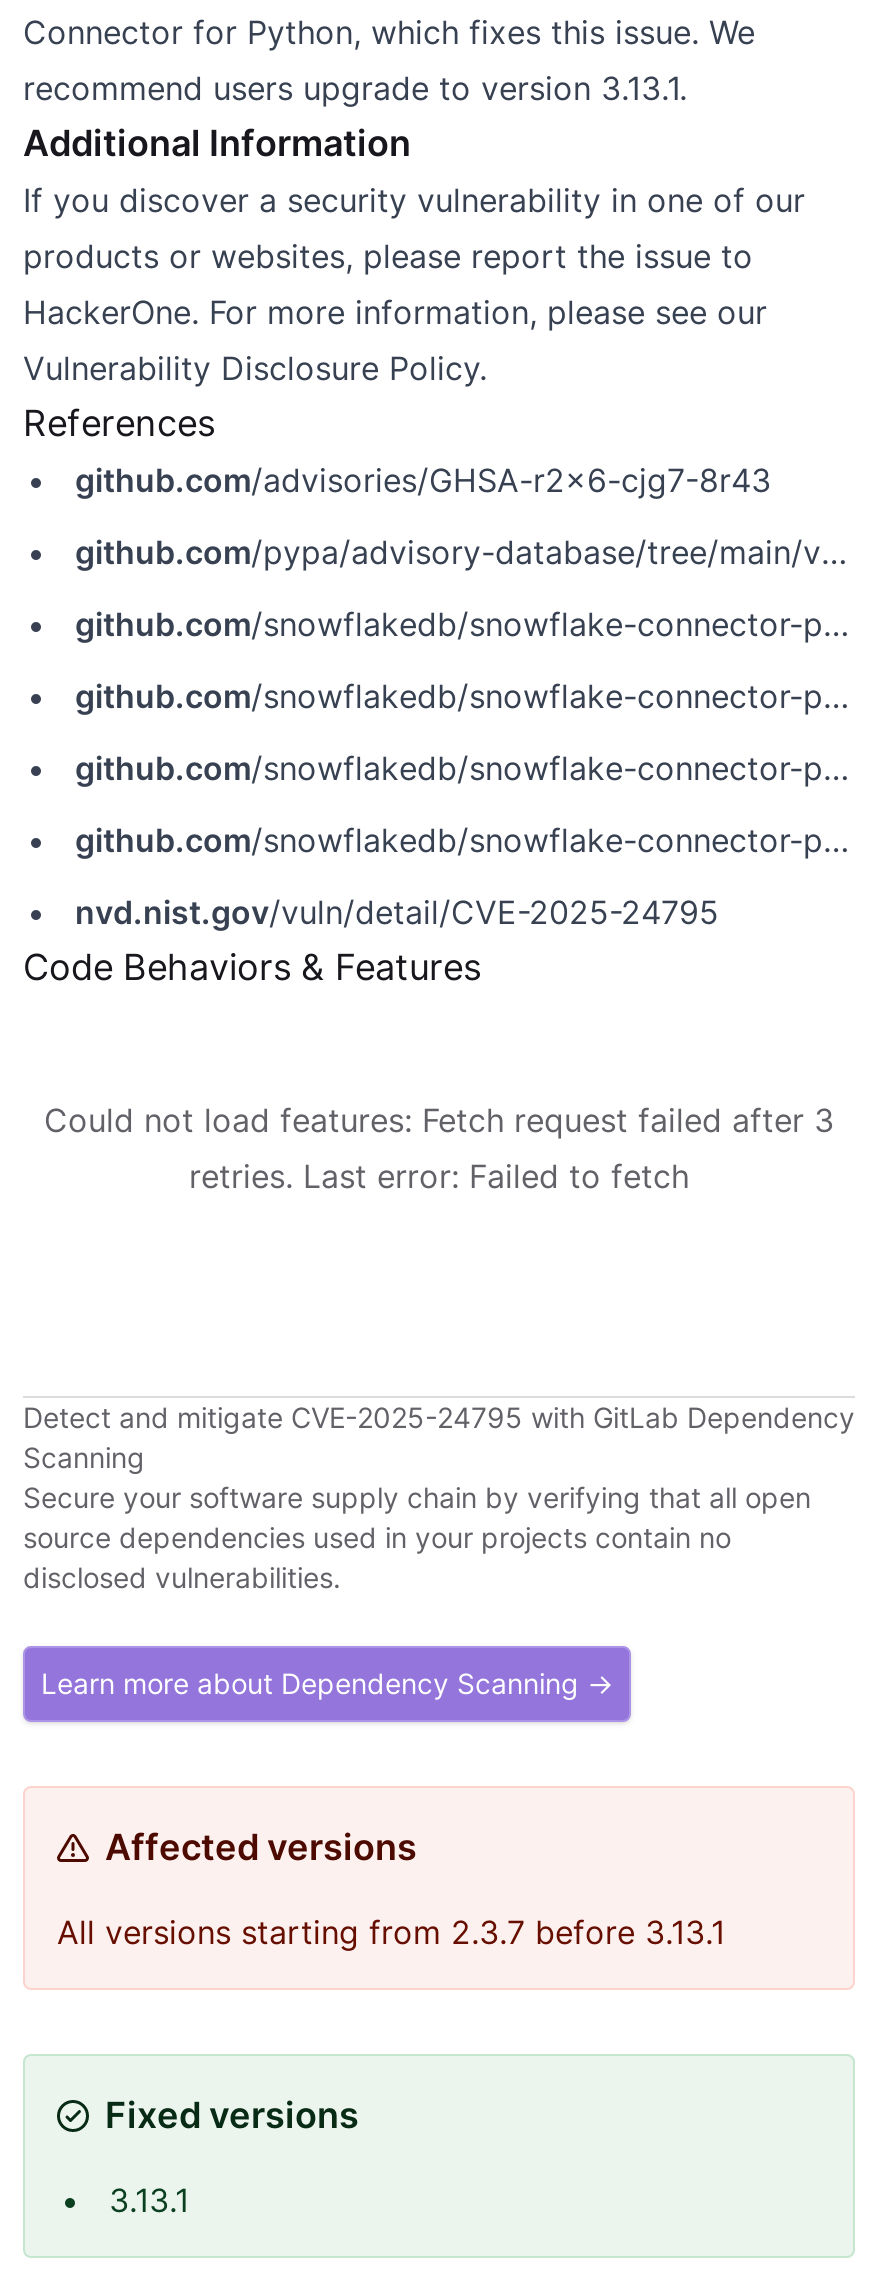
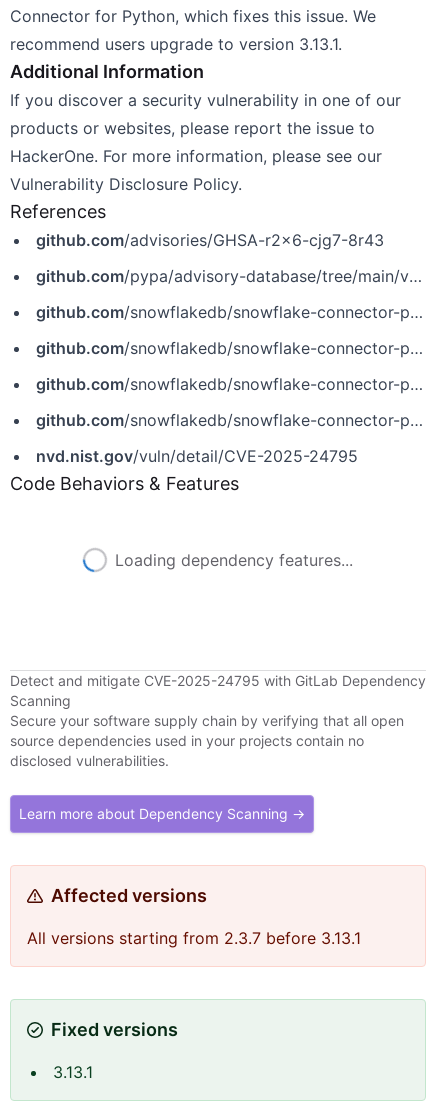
[44,1100,834,1196] Could not load features: Fetch request failed after 3 | retries. Last error: Failed to fetch -> [115,550,353,570] Loading dependency features...

